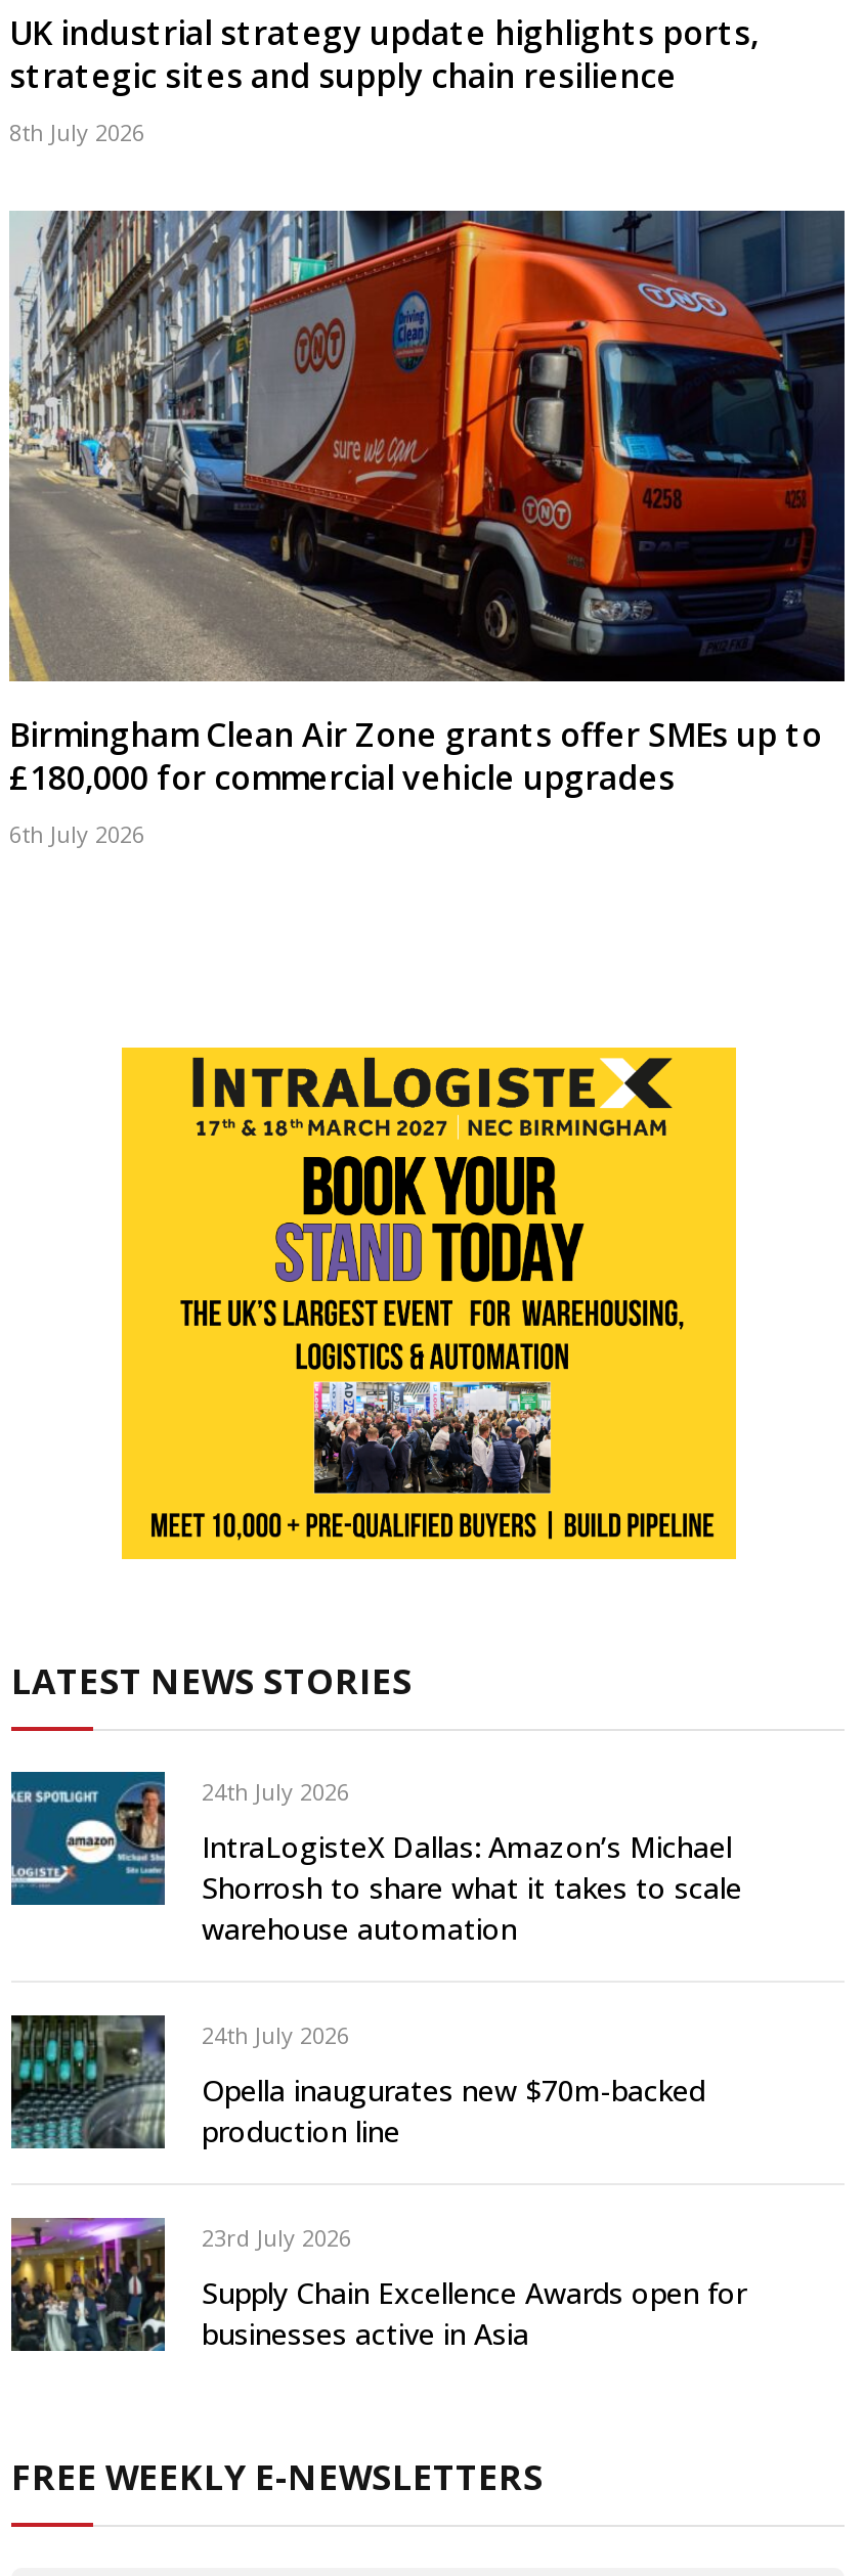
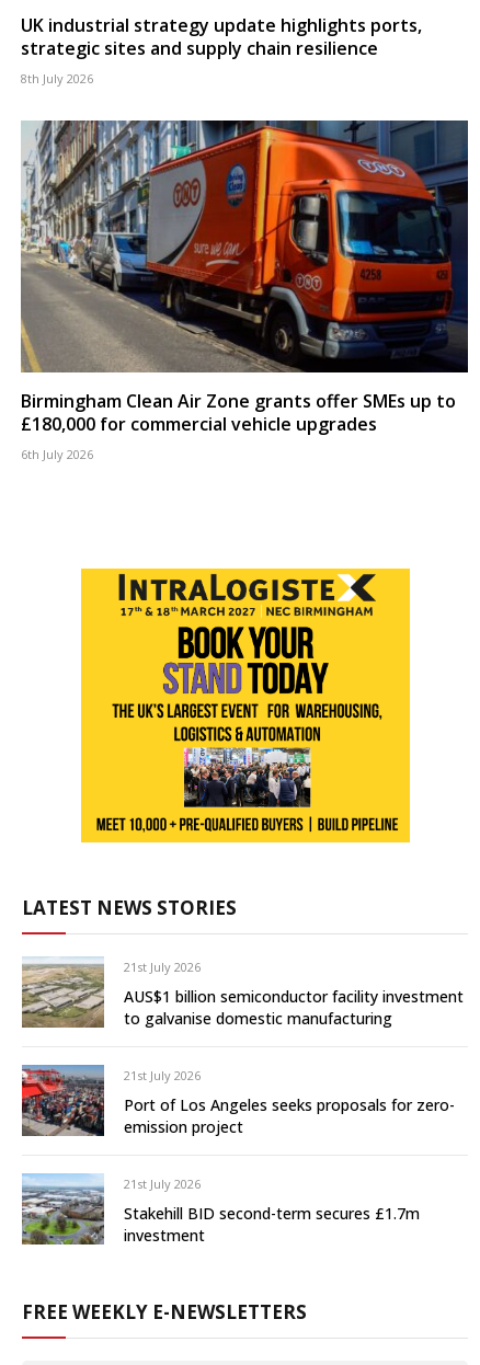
[9,1770,349,1907] [image] | 24th July 2026 -> [22,956,201,1029] [image] | 21st July 2026
[202,1826,742,1947] IntraLogisteX Dallas: Amazon’s Michael | Shorrosh to share what it takes to scale | warehouse automation -> [124,986,464,1028] AUS$1 billion semiconductor facility investment | to galvanise domestic manufacturing
[11,2013,349,2148] [image] | 24th July 2026 -> [21,1064,201,1136] [image] | 21st July 2026
[202,2070,705,2150] Opella inaugurates new $70m-backed | production line -> [124,1094,455,1137] Port of Los Angeles seeks proposals for zero- | emission project
[11,2216,351,2353] [image] | 23rd July 2026 -> [22,1173,201,1246] [image] | 21st July 2026
[202,2272,746,2352] Supply Chain Excellence Awards open for | businesses active in Asia -> [124,1202,420,1245] Stakehill BID second-term secures £1.7m | investment

